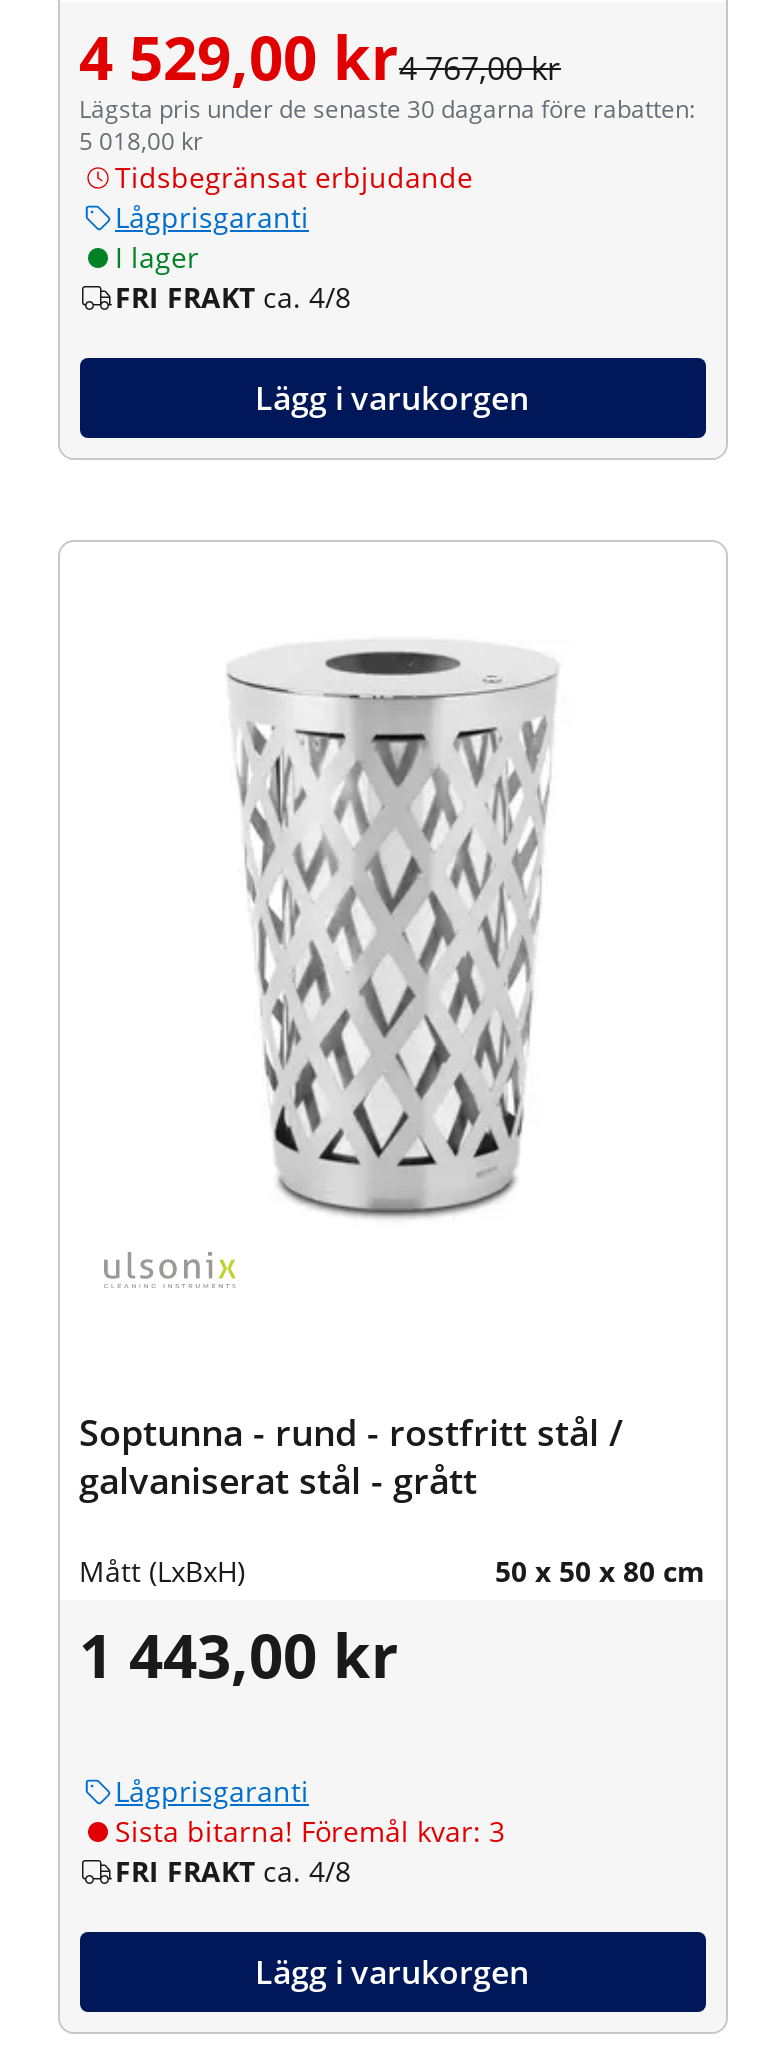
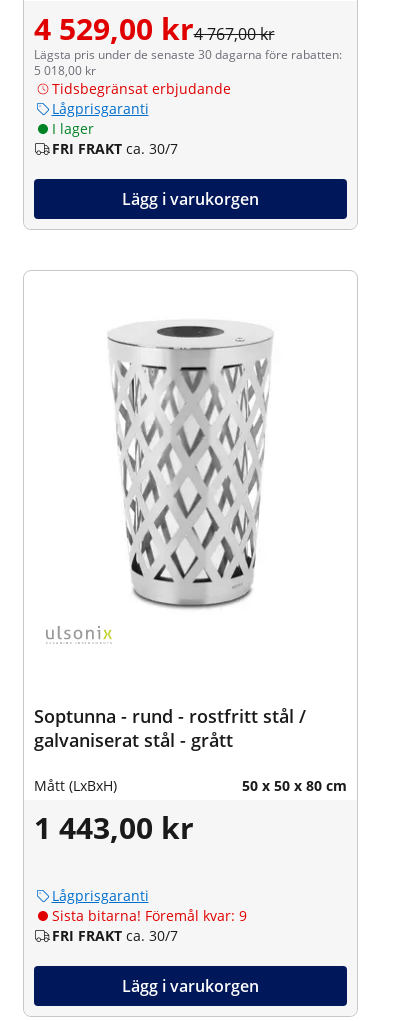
[115,277,351,315] FRI FRAKT ca. 4/8 -> [51,139,177,158] FRI FRAKT ca. 30/7
[115,1811,505,1849] Sista bitarna! Föremål kvar: 3 -> [51,906,246,925] Sista bitarna! Föremål kvar: 9
[115,1851,351,1889] FRI FRAKT ca. 4/8 -> [51,926,177,945] FRI FRAKT ca. 30/7

